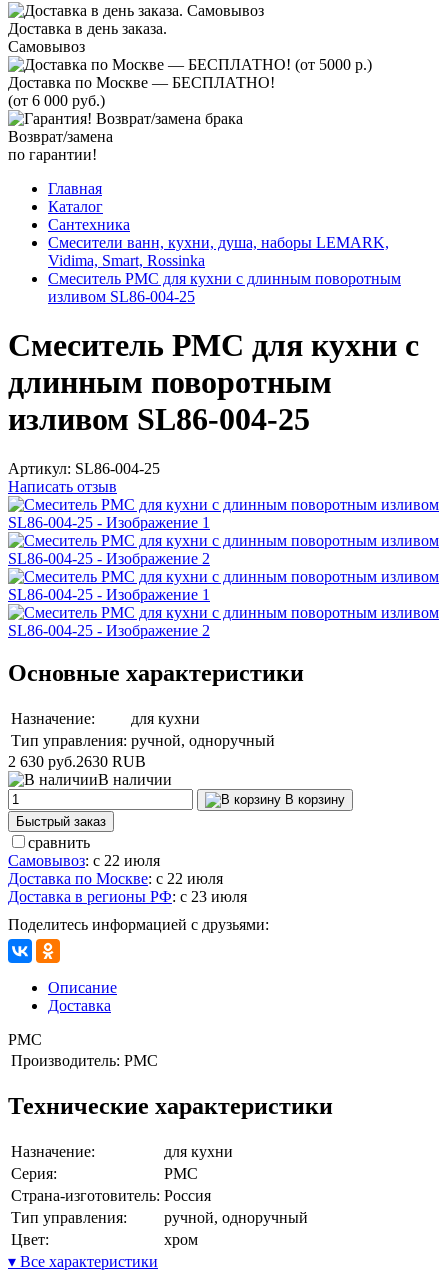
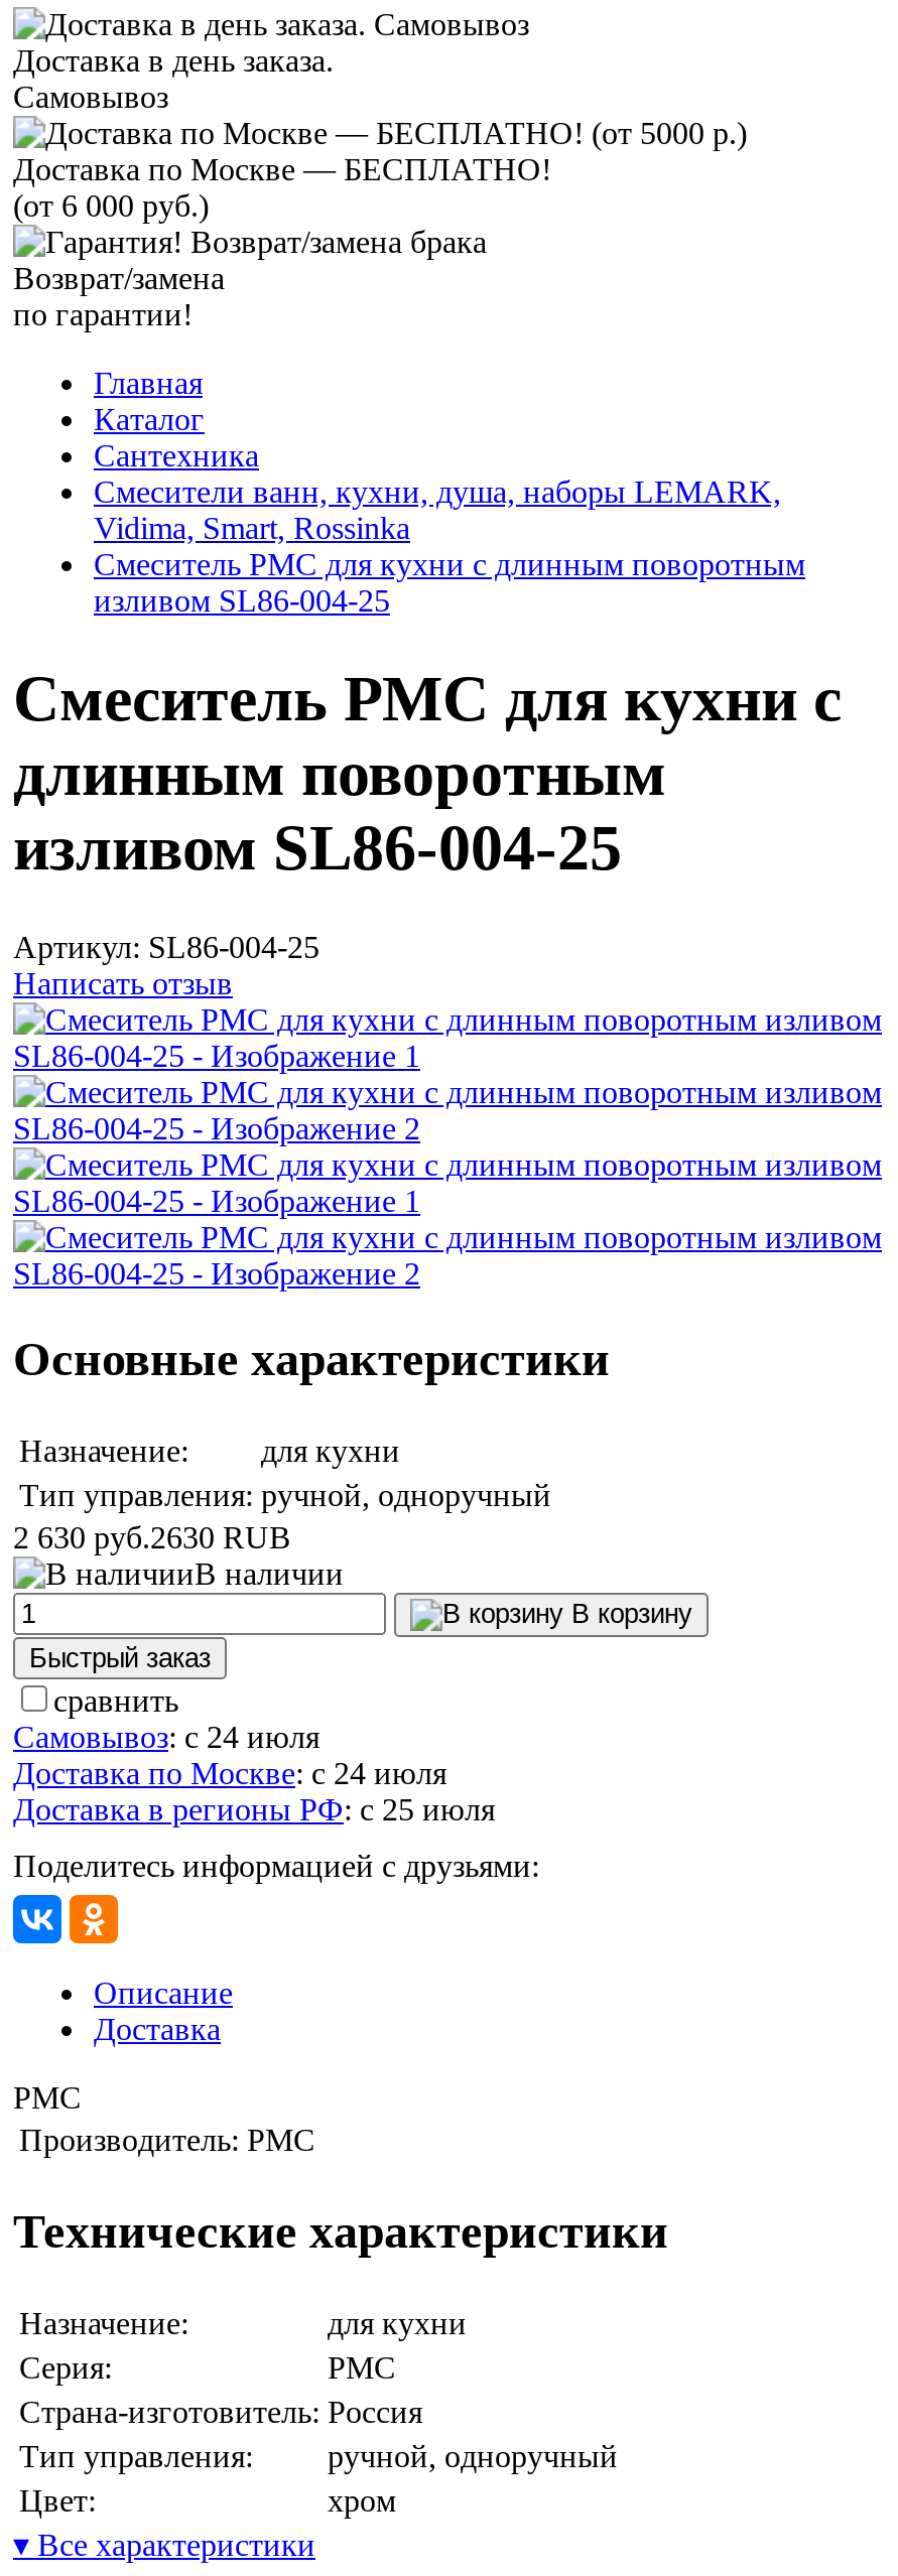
[8,852,160,869] Самовывоз: с 22 июля -> [13,1719,319,1753] Самовывоз: с 24 июля
[8,870,223,887] Доставка по Москве: с 22 июля -> [13,1755,446,1790] Доставка по Москве: с 24 июля
[8,888,247,905] Доставка в регионы РФ: с 23 июля -> [13,1792,495,1826] Доставка в регионы РФ: с 25 июля

